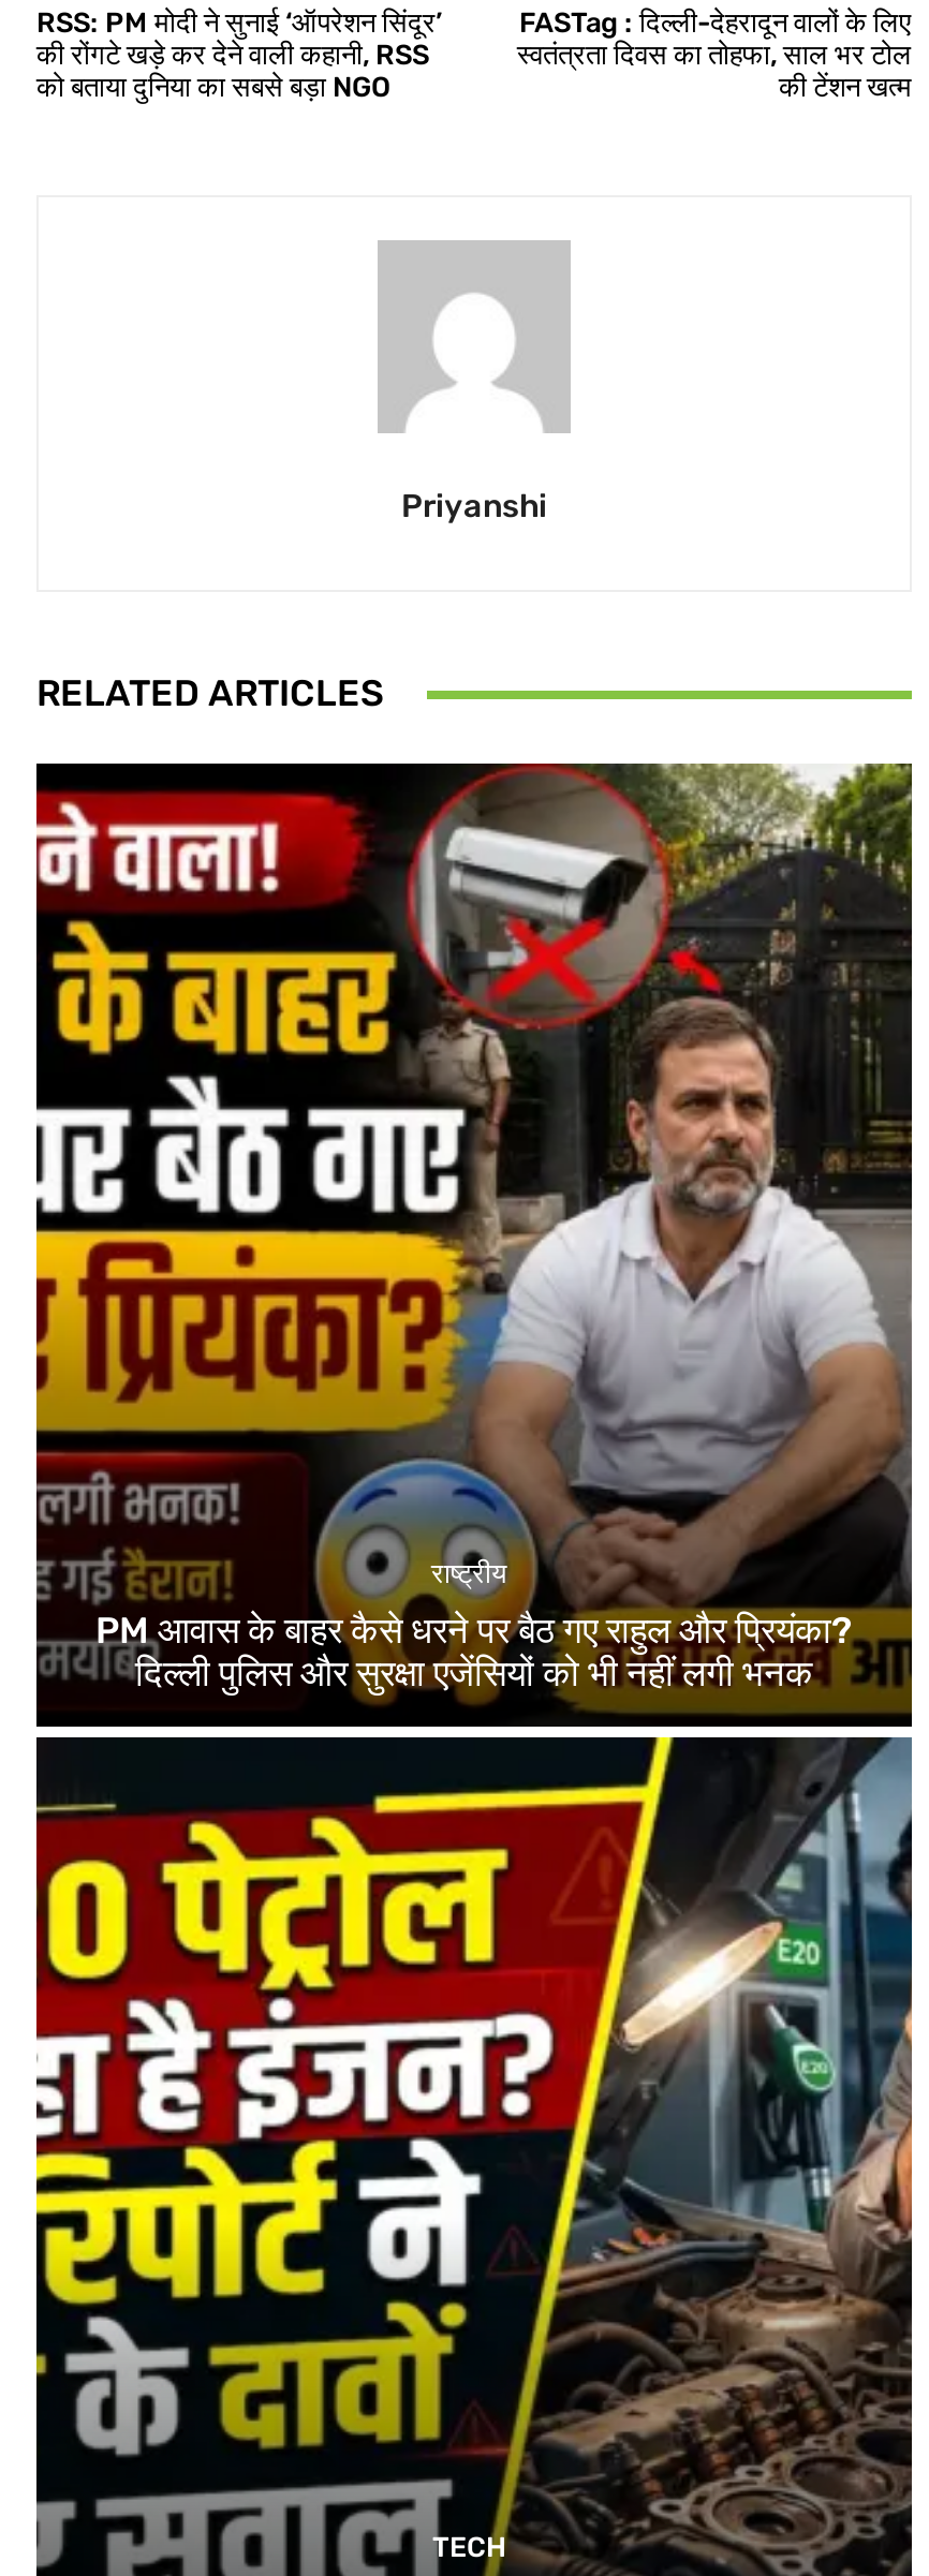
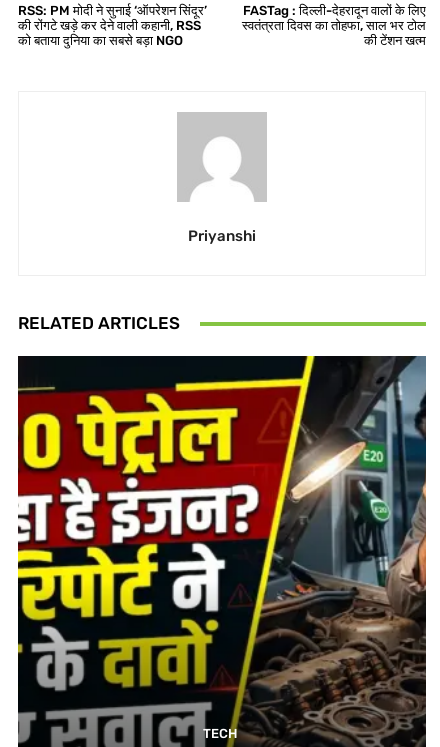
[34,761,914,1729] [image] | राष्ट्रीय | PM आवास के बाहर कैसे धरने पर बैठ गए राहुल और प्रियंका? | दिल्ली पुलिस और सुरक्षा एजेंसियों को भी नहीं लगी भनक -> none

